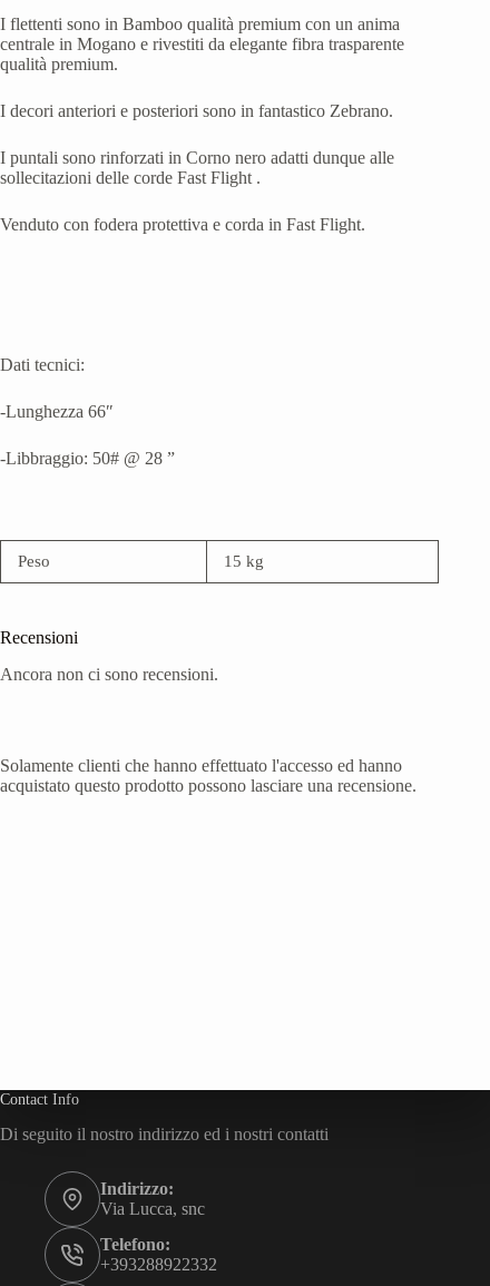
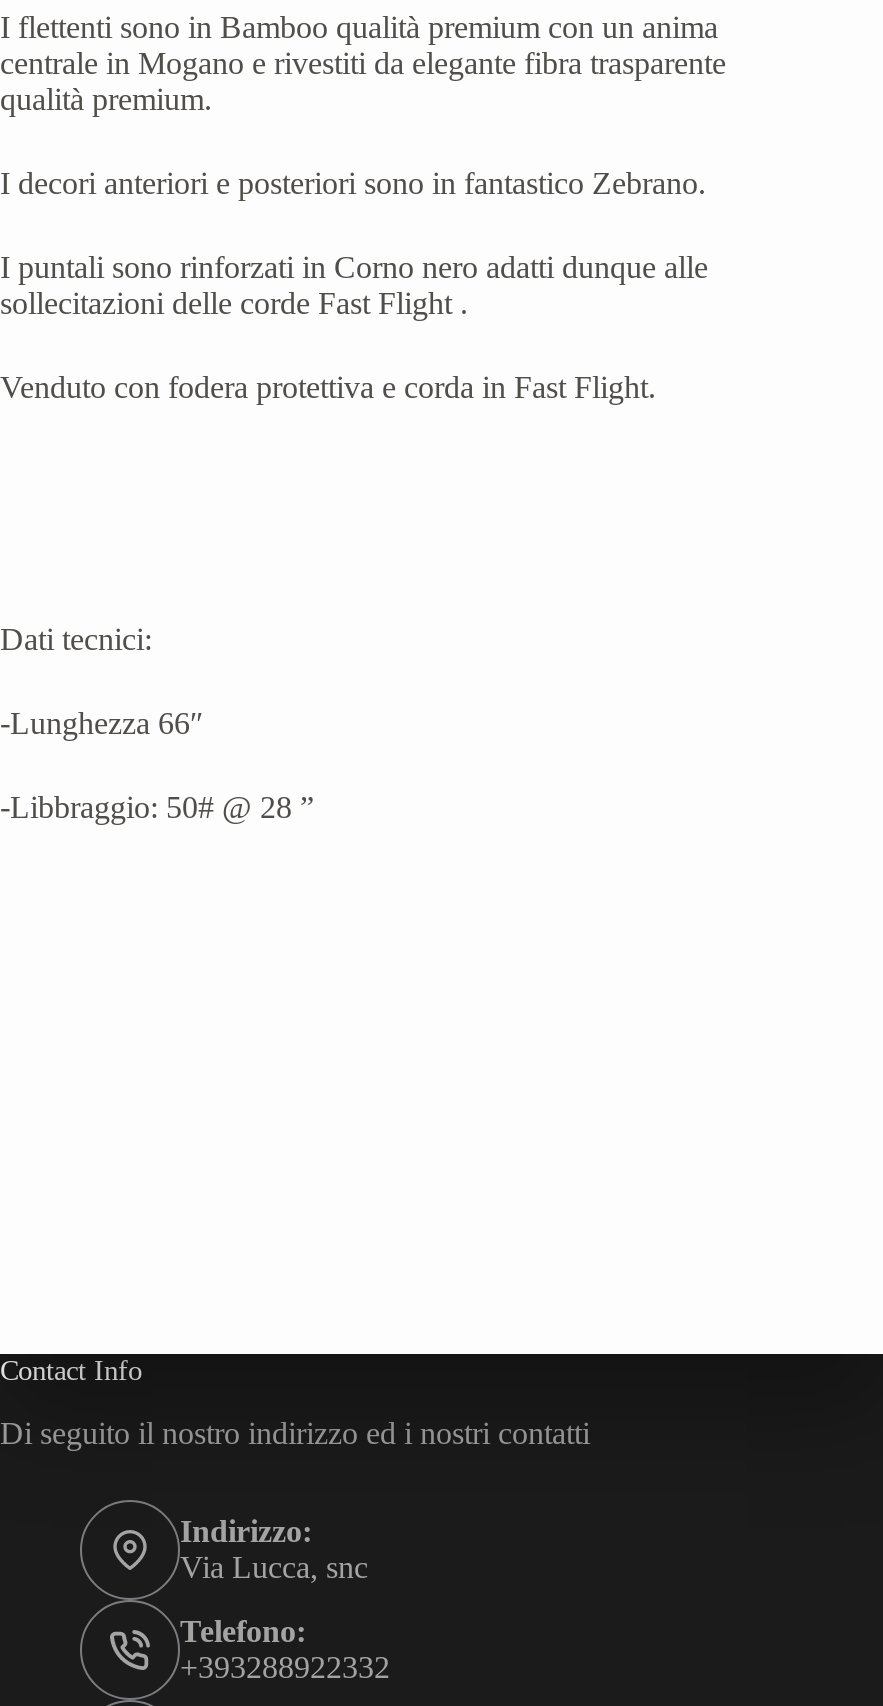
[18,553,264,570] Peso | 15 kg -> none
[0,628,218,684] Recensioni | Ancora non ci sono recensioni. -> none
[0,756,416,795] Solamente clienti che hanno effettuato l'accesso ed hanno | acquistato questo prodotto possono lasciare una recensione. -> none

